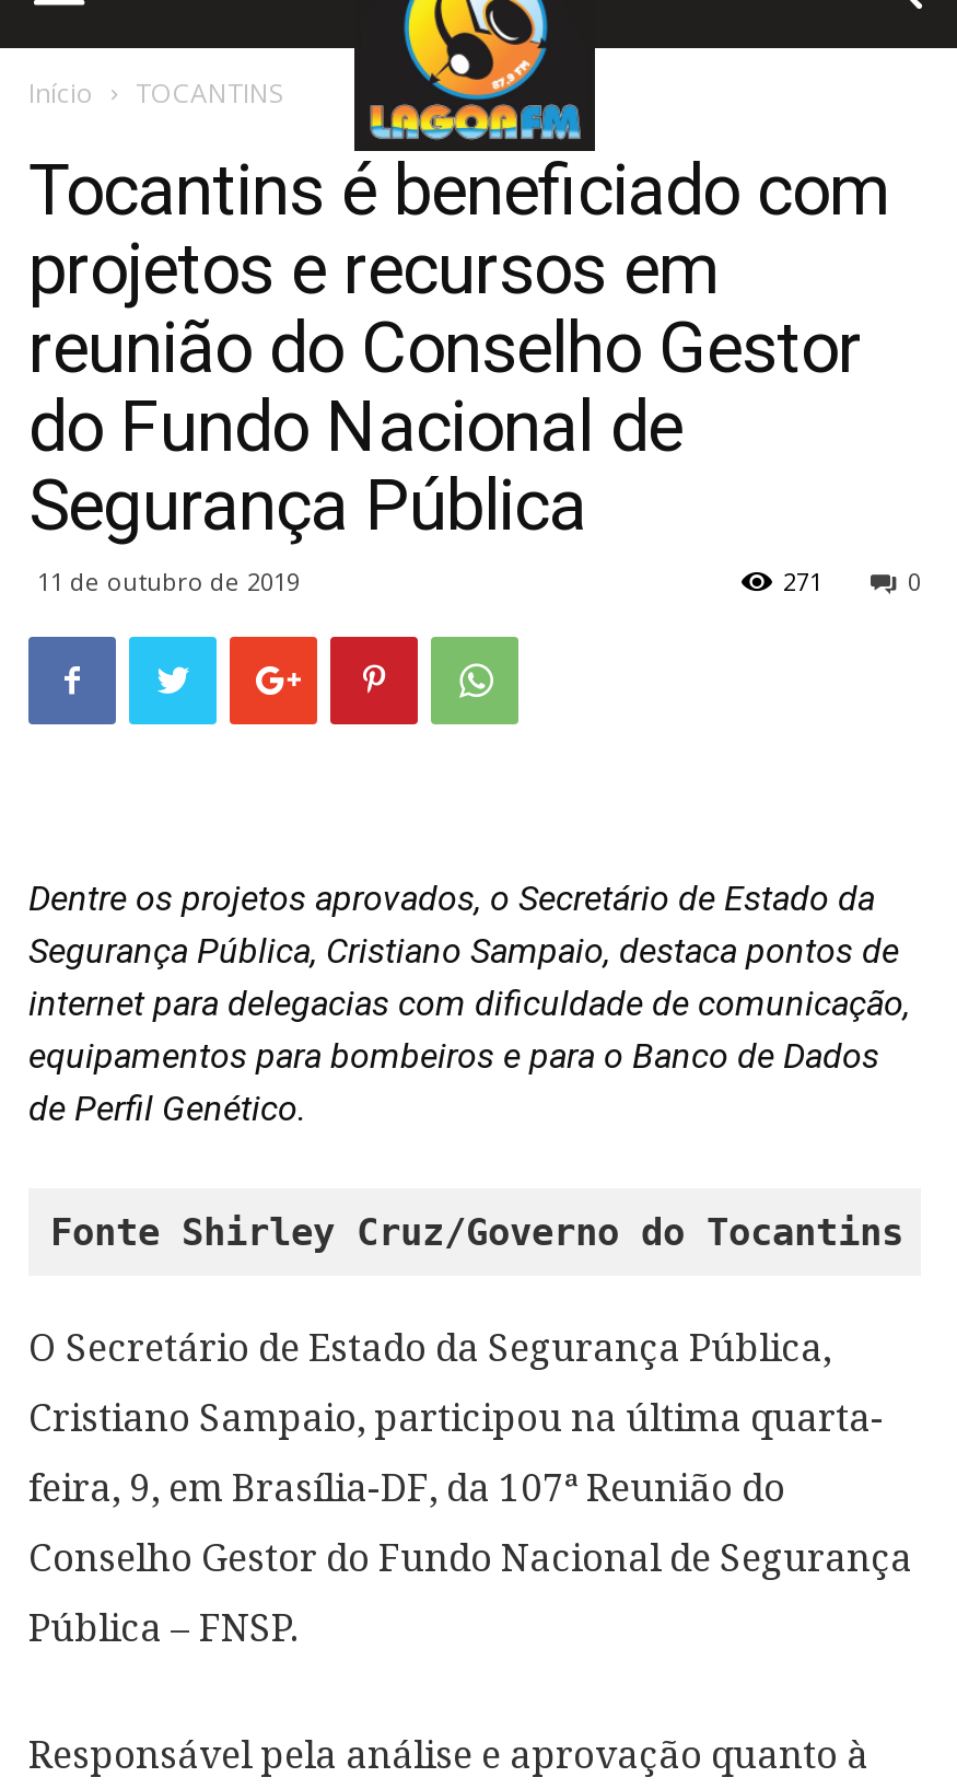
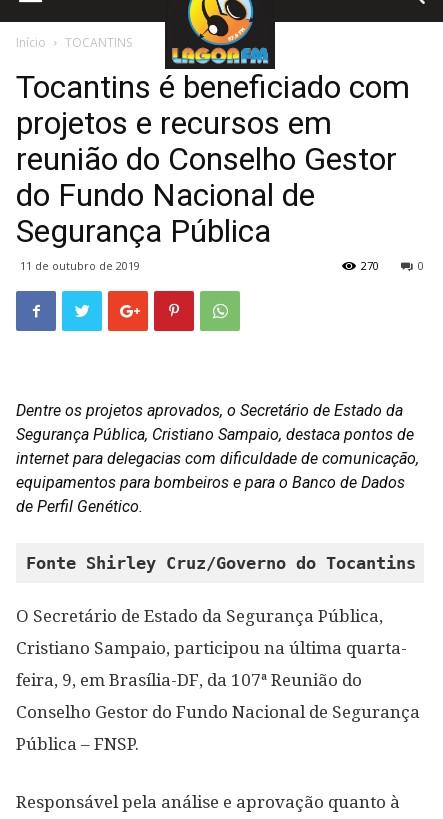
[783,565,822,597] 271 -> [361,258,379,273] 270

